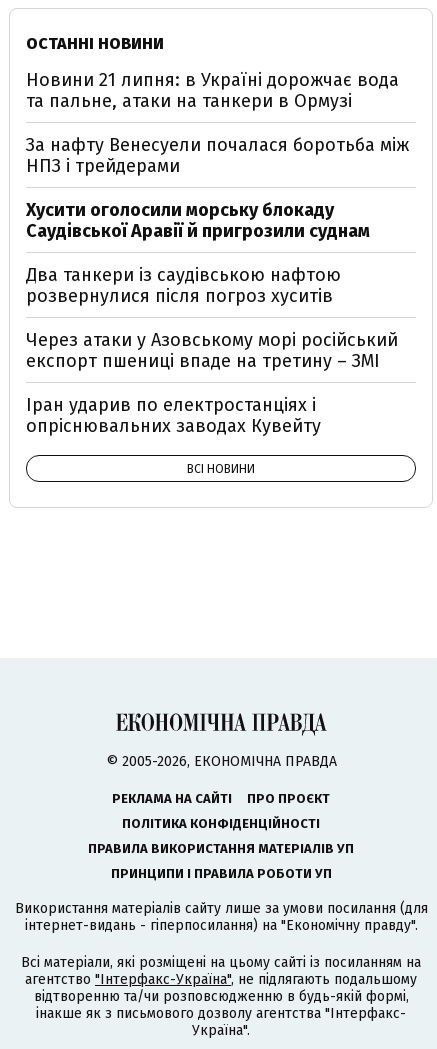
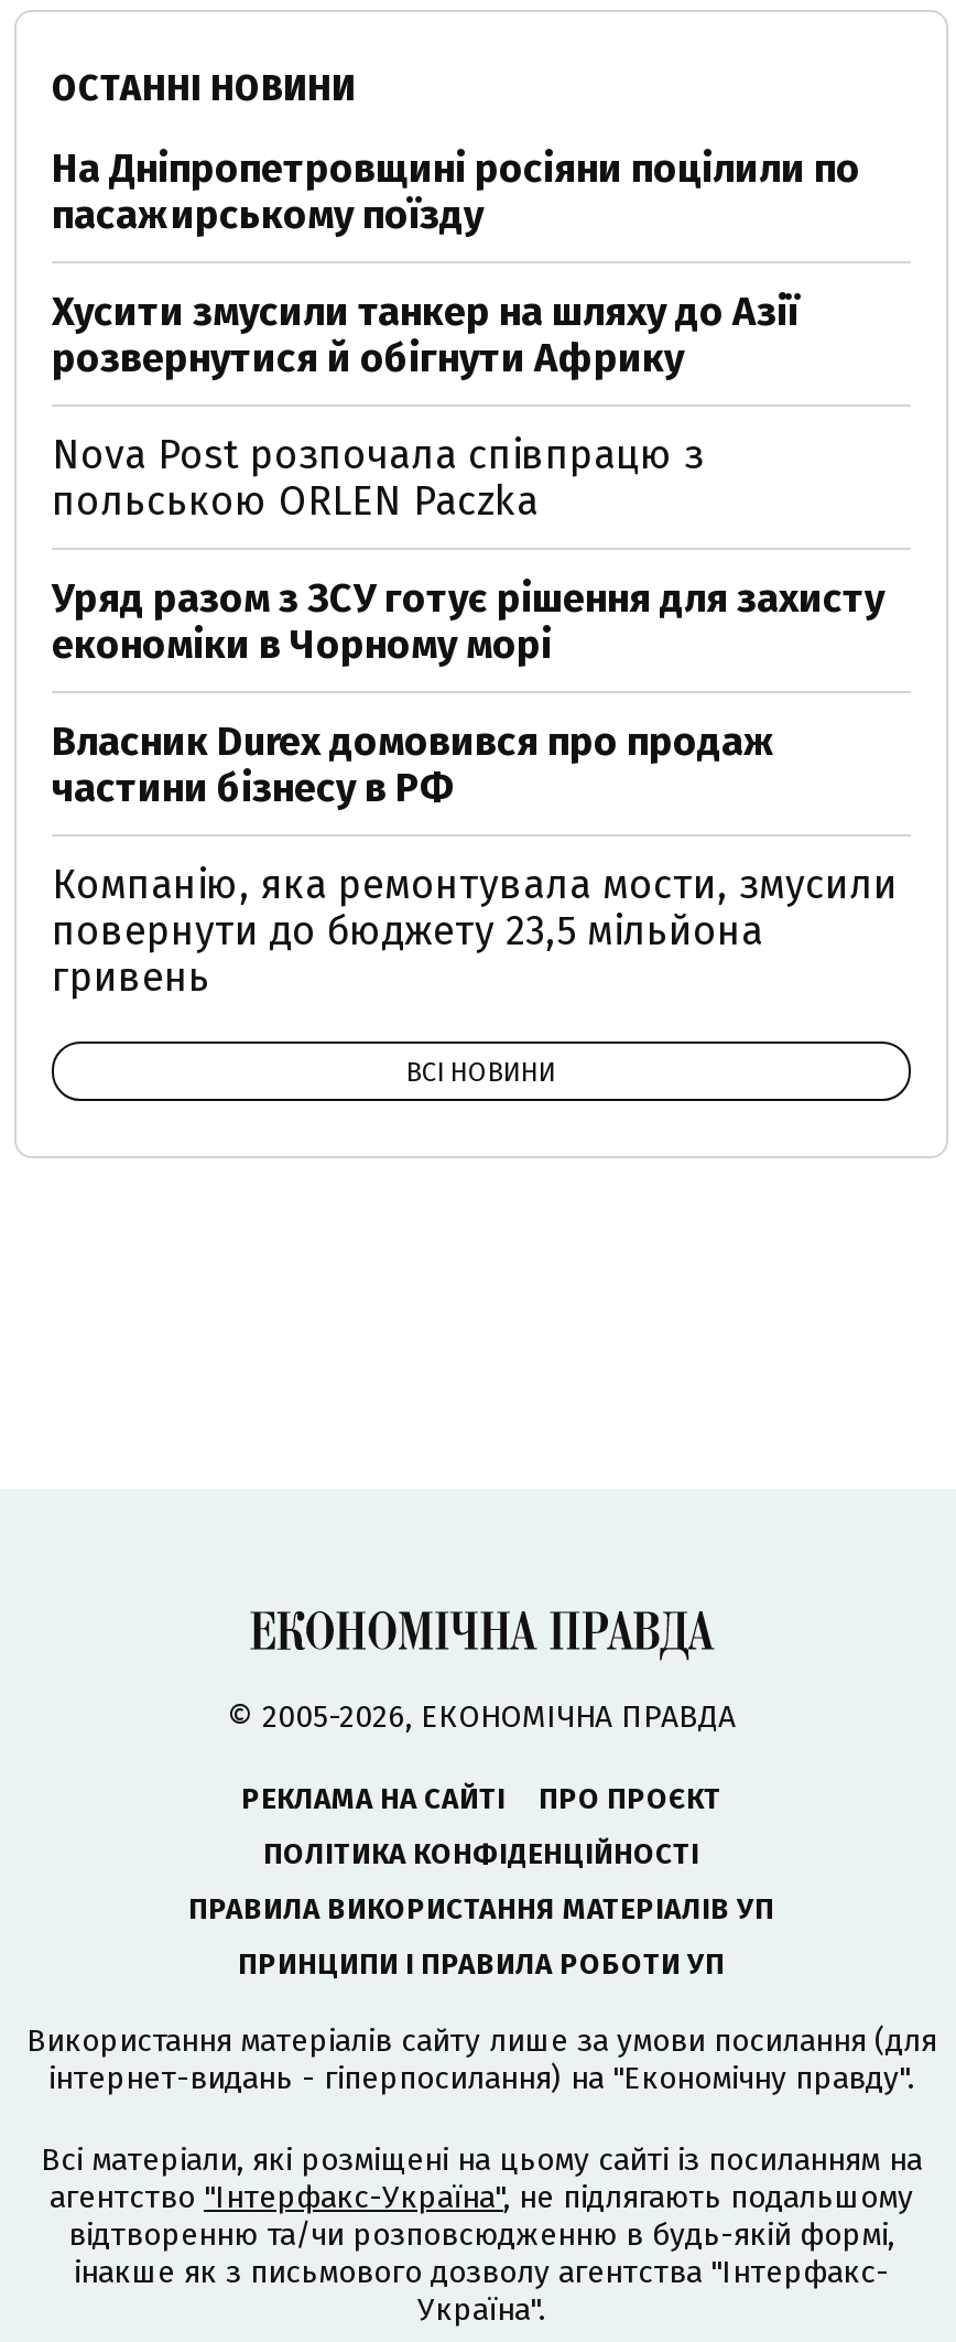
[26,69,399,112] Новини 21 липня: в Україні дорожчає вода | та пальне, атаки на танкери в Ормузі -> [52,144,860,239] На Дніпропетровщині росіяни поцілили по | пасажирському поїзду
[26,134,409,177] За нафту Венесуели почалася боротьба між | НПЗ і трейдерами -> [52,288,799,382] Хусити змусили танкер на шляху до Азії | розвернутися й обігнути Африку
[26,199,370,242] Хусити оголосили морську блокаду | Саудівської Аравії й пригрозили суднам -> [52,431,704,526] Nova Post розпочала співпрацю з | польською ORLEN Paczka
[26,264,341,307] Два танкери із саудівською нафтою | розвернулися після погроз хуситів -> [52,574,884,669] Уряд разом з ЗСУ готує рішення для захисту | економіки в Чорному морі
[26,329,398,372] Через атаки у Азовському морі російський | експорт пшениці впаде на третину – ЗМІ -> [52,717,776,812] Власник Durex домовився про продаж | частини бізнесу в РФ
[26,394,321,437] Іран ударив по електростанціях і | опріснювальних заводах Кувейту -> [52,861,898,1002] Компанію, яка ремонтувала мости, змусили | повернути до бюджету 23,5 мільйона | гривень

